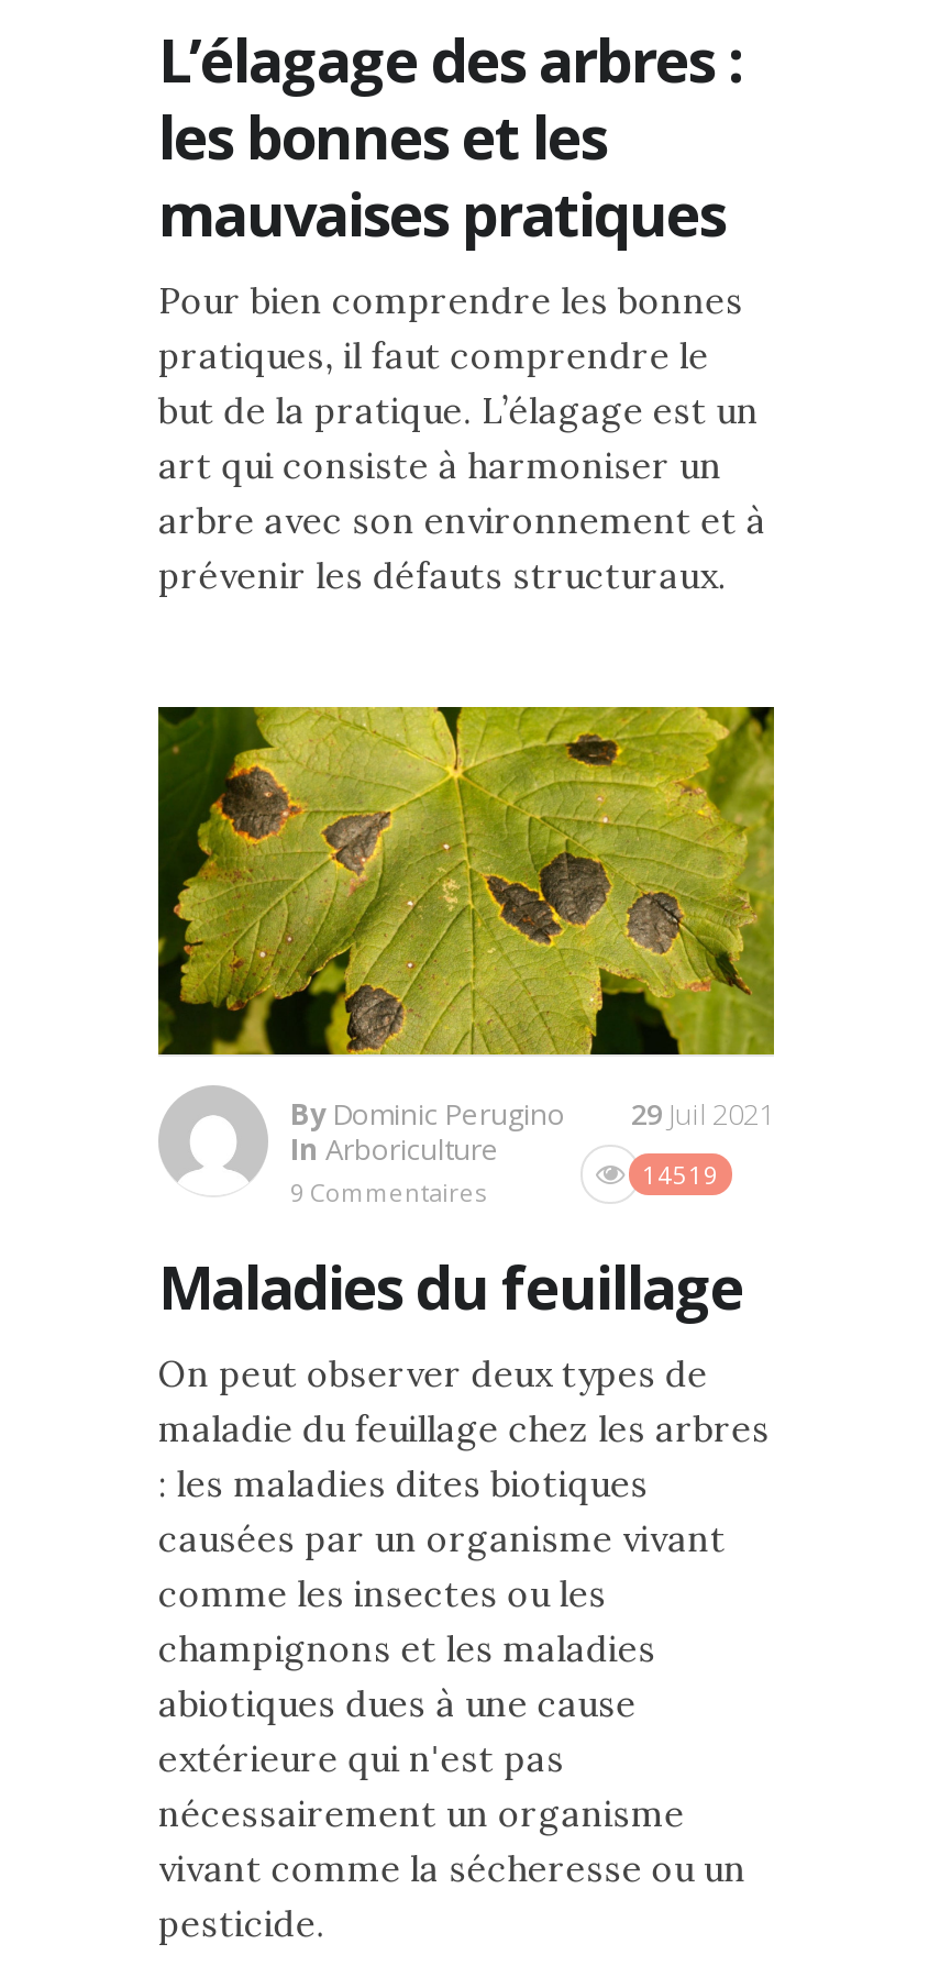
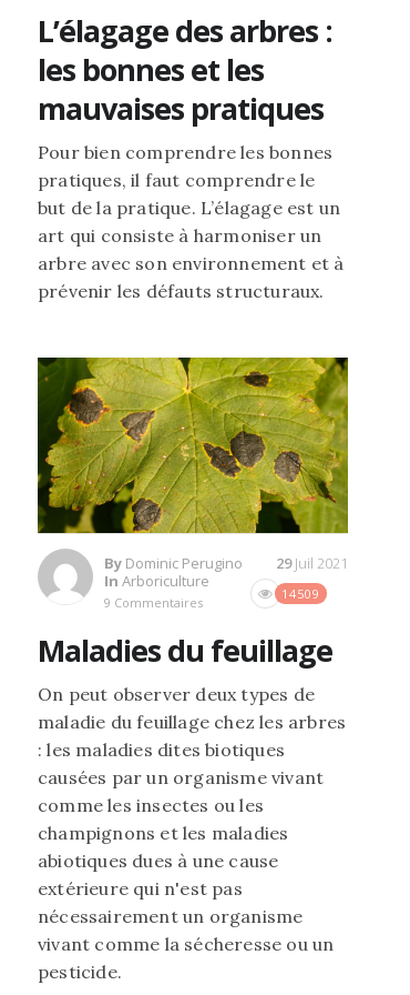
[642,1157,719,1190] 14519 -> [281,585,320,601] 14509

